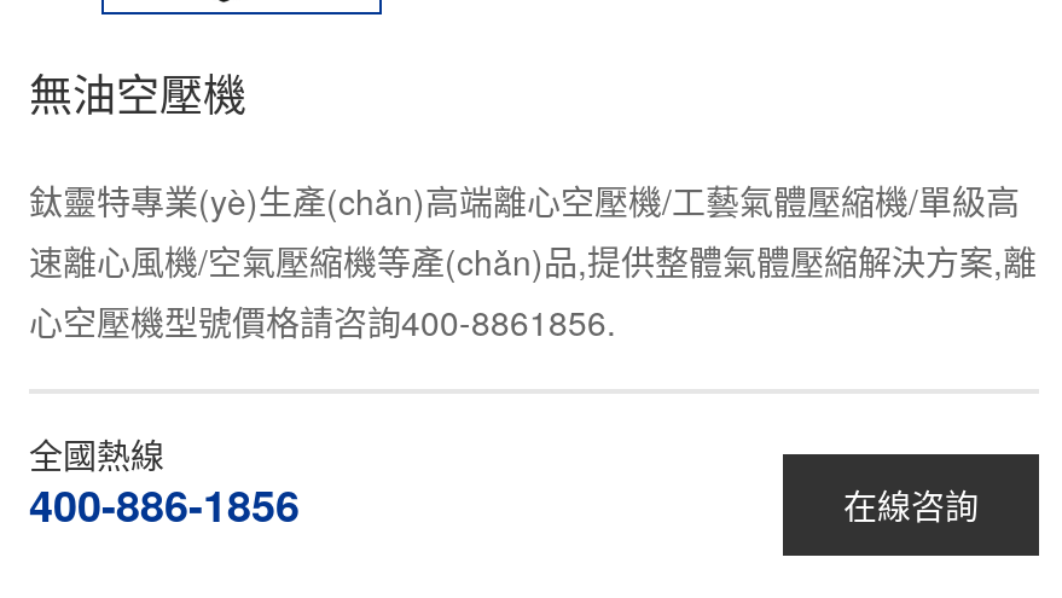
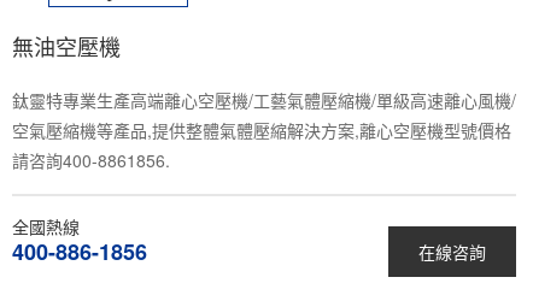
[29,176,1037,346] 鈦靈特專業(yè)生產(chǎn)高端離心空壓機/工藝氣體壓縮機/單級高 | 速離心風機/空氣壓縮機等產(chǎn)品,提供整體氣體壓縮解決方案,離 | 心空壓機型號價格請咨詢400-8861856. -> [12,88,516,172] 鈦靈特專業生產高端離心空壓機/工藝氣體壓縮機/單級高速離心風機/ | 空氣壓縮機等產品,提供整體氣體壓縮解決方案,離心空壓機型號價格 | 請咨詢400-8861856.

